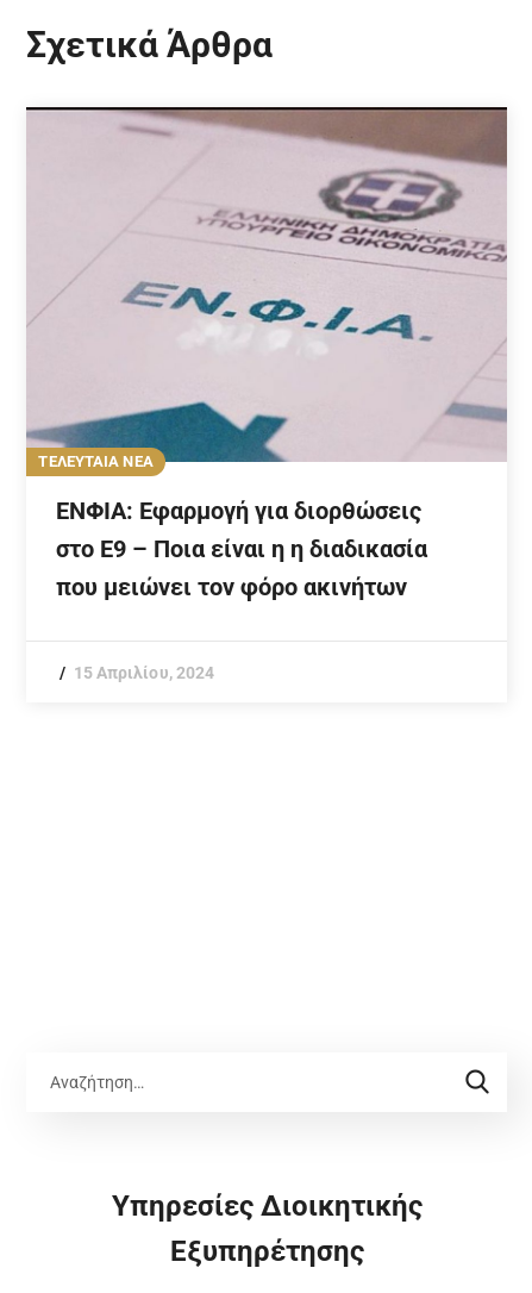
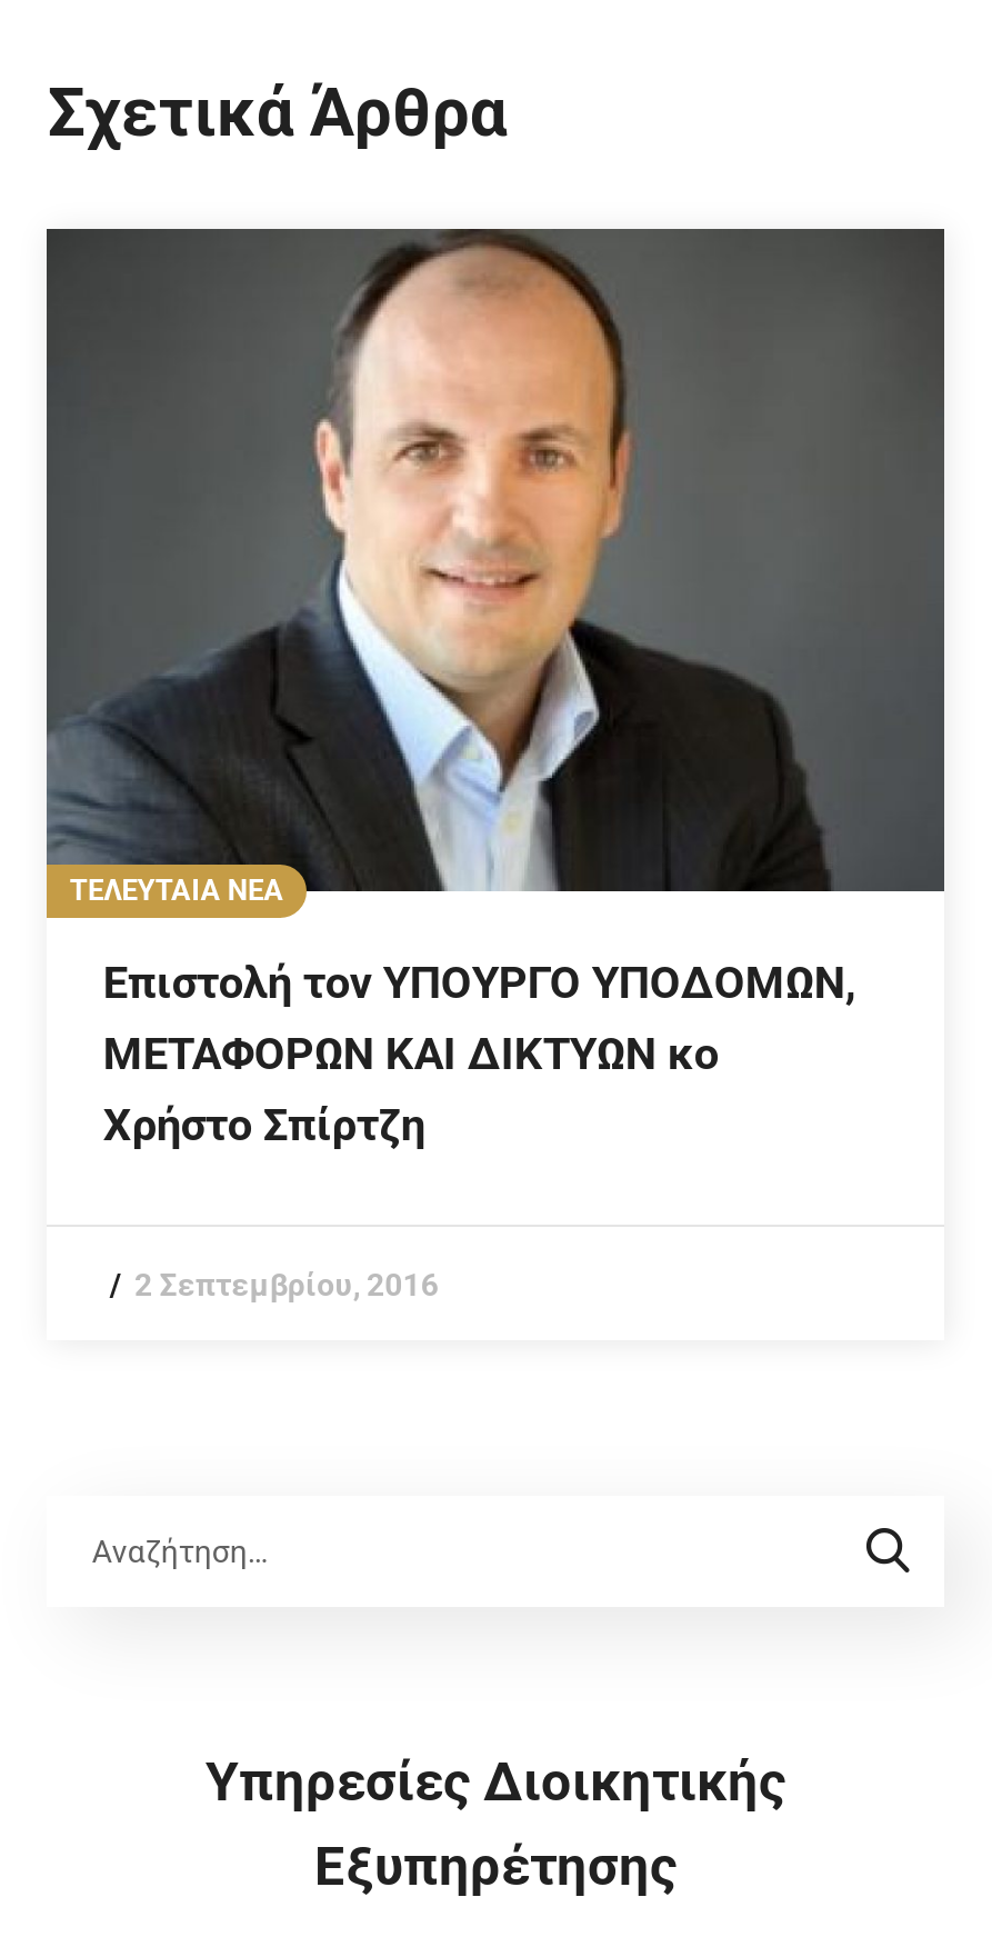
[26,107,507,601] [image] | ΕΝΦΙΑ: Eφαρμογή για διορθώσεις | στο Ε9 – Ποια είναι η η διαδικασία | που μειώνει τον φόρο ακινήτων -> [44,229,946,1151] [image] | Επιστολή τον ΥΠΟΥΡΓΟ ΥΠΟΔΟΜΩΝ, | ΜΕΤΑΦΟΡΩΝ ΚΑΙ ΔΙΚΤΥΩΝ κο | Χρήστο Σπίρτζη
[73,663,214,682] 15 Απριλίου, 2024 -> [134,1266,439,1302] 2 Σεπτεμβρίου, 2016

